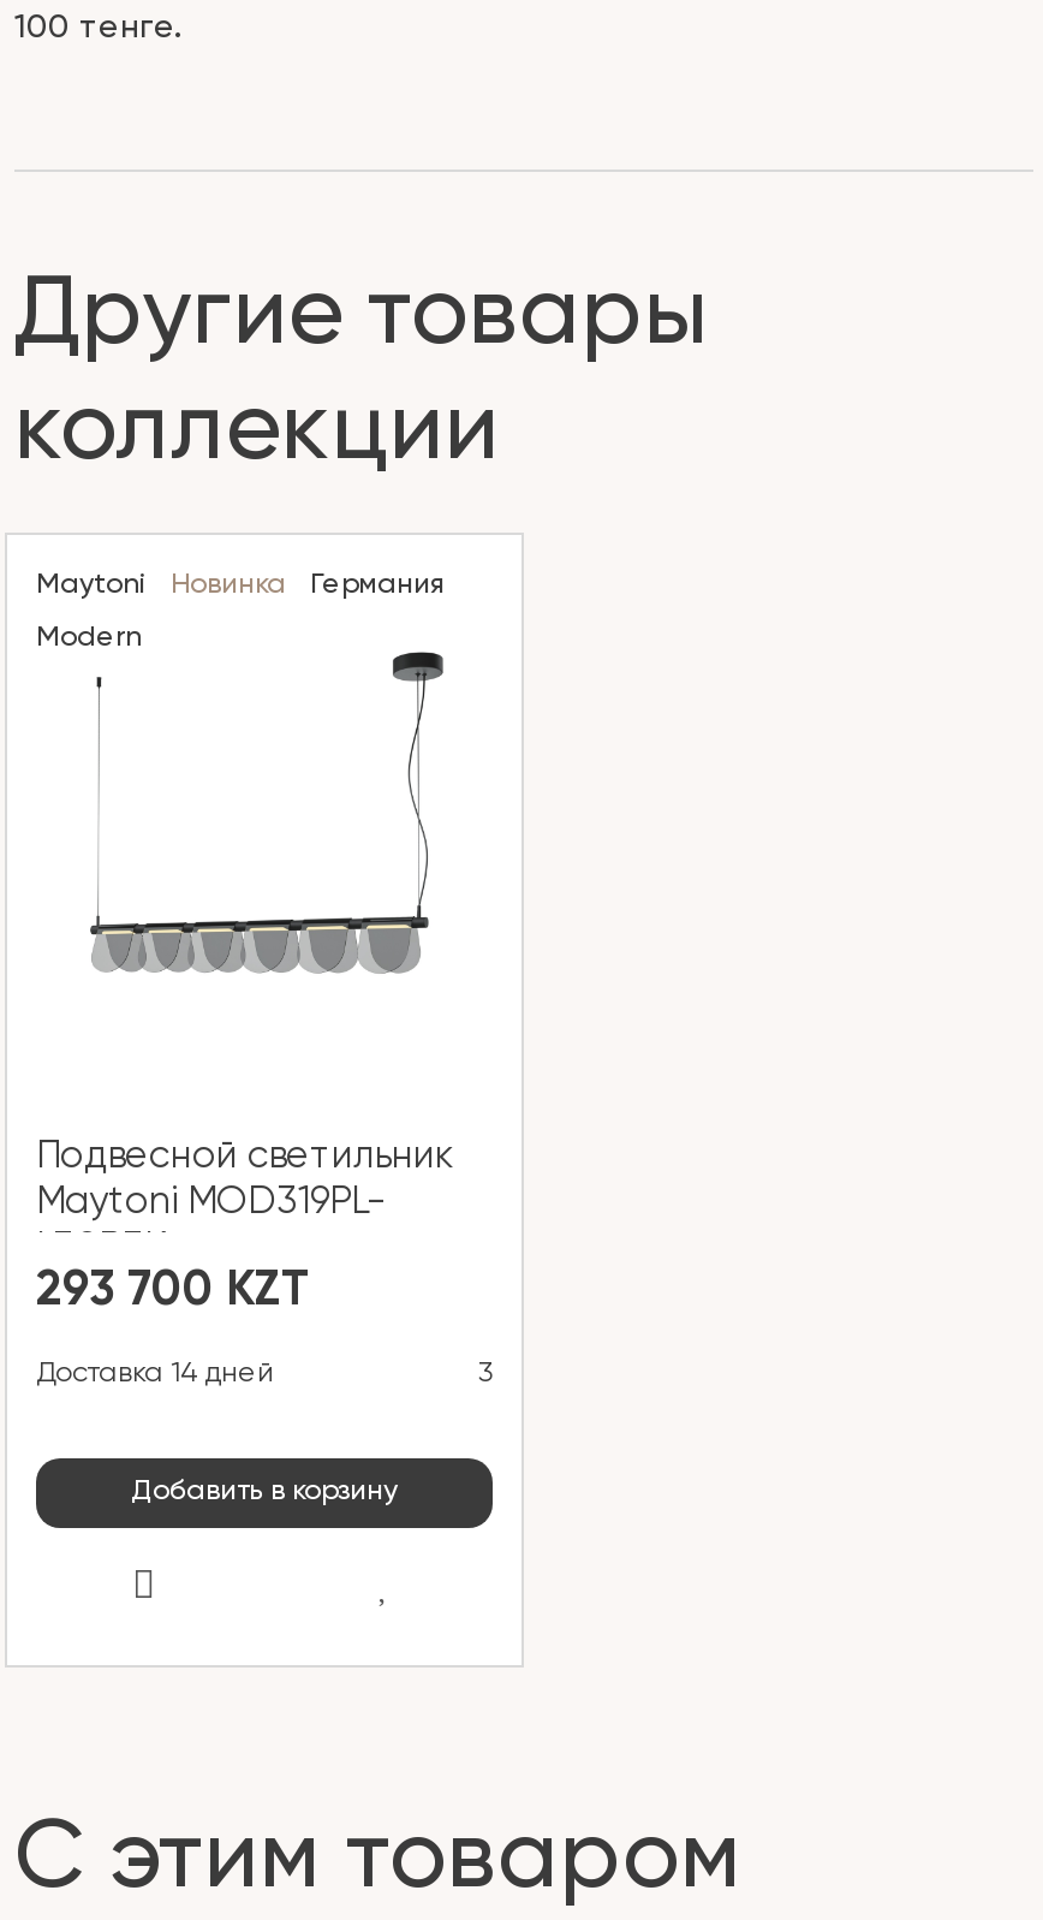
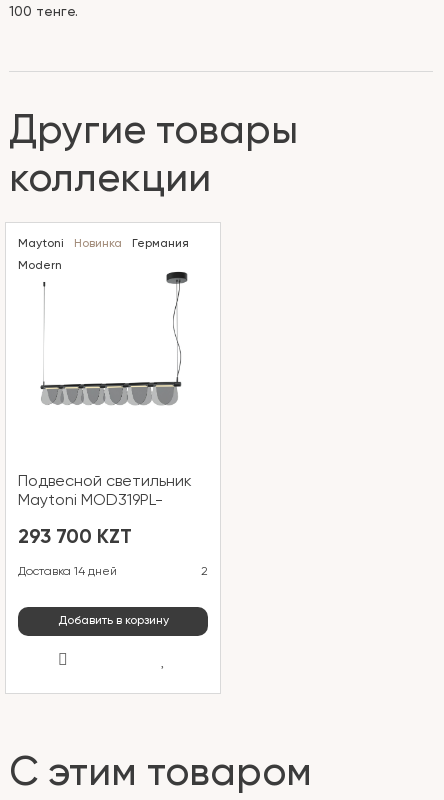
[478,1361,493,1390] 3 -> [201,566,208,578] 2

